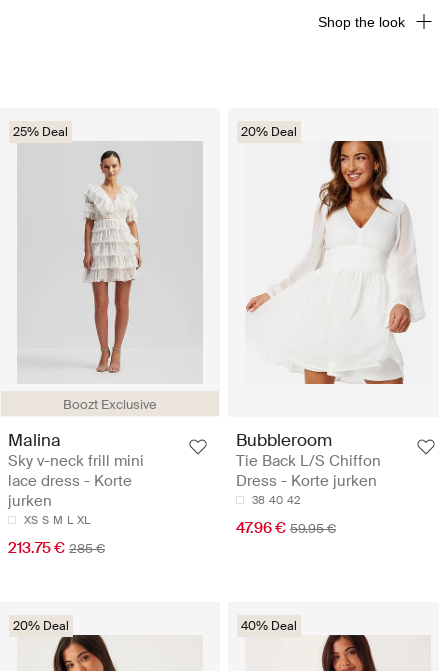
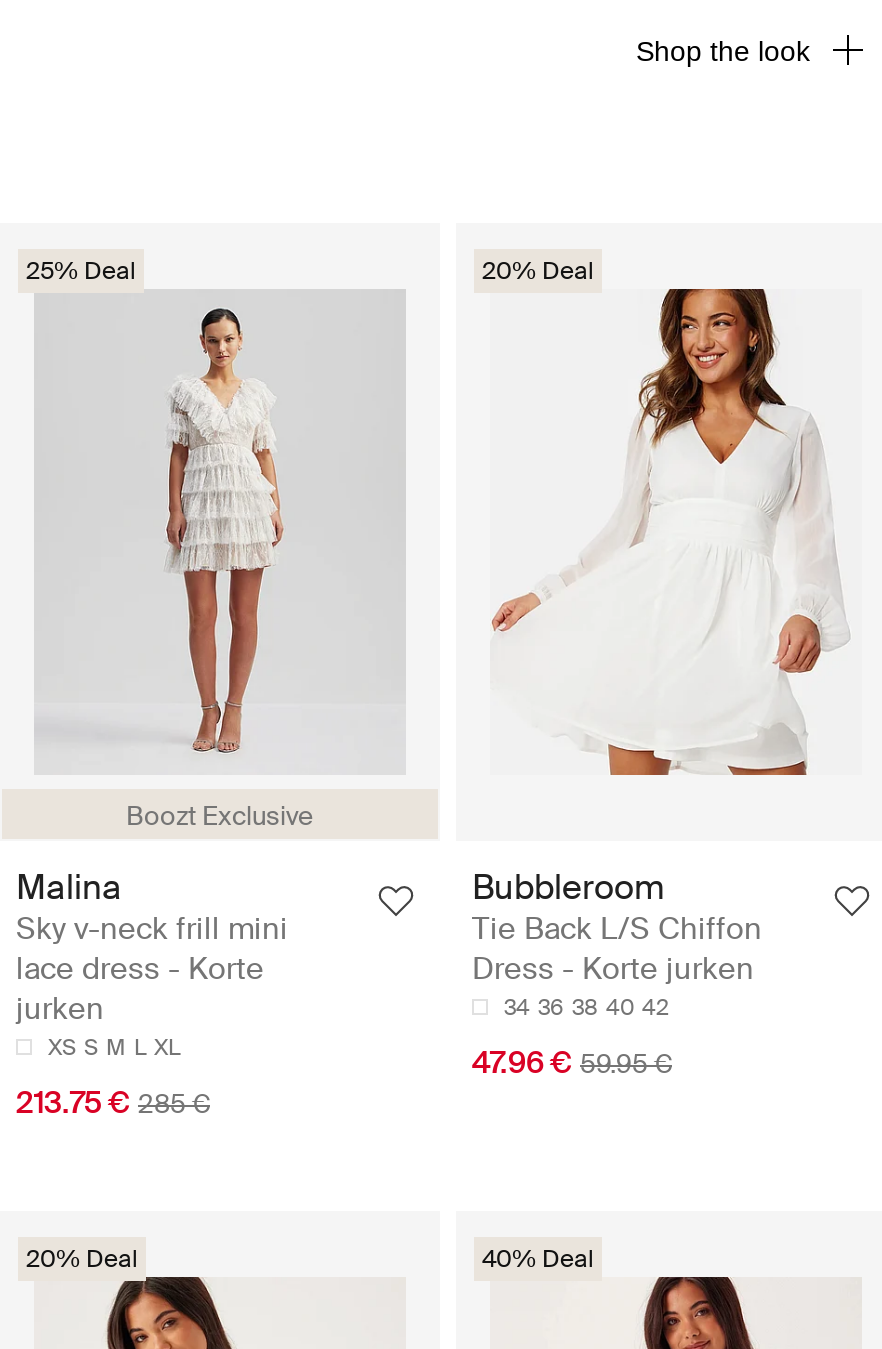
[252,493,300,507] 38 40 42 -> [504,993,668,1021] 34 36 38 40 42

